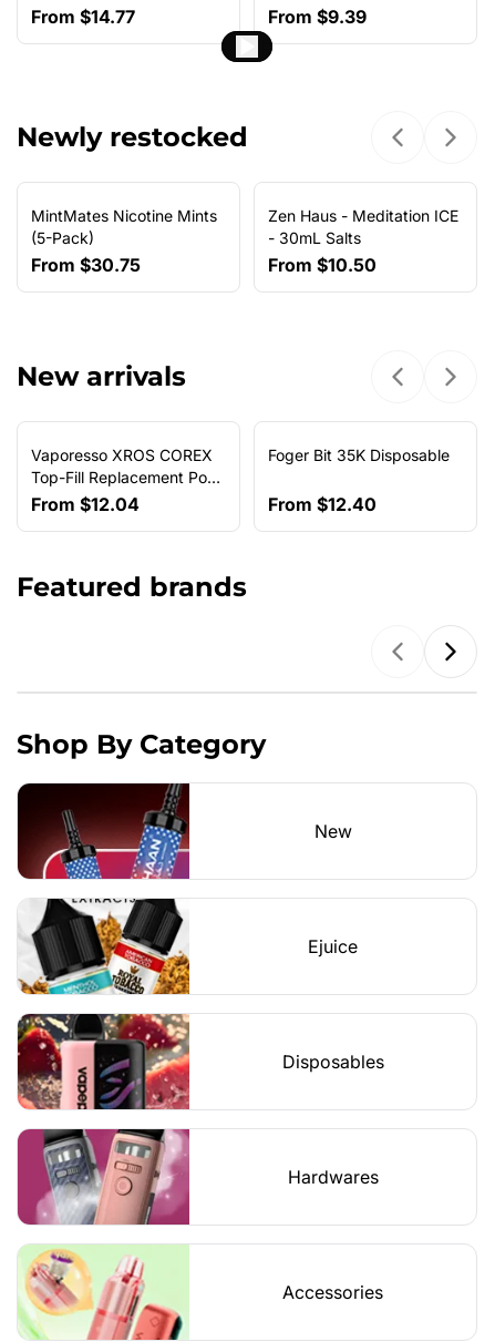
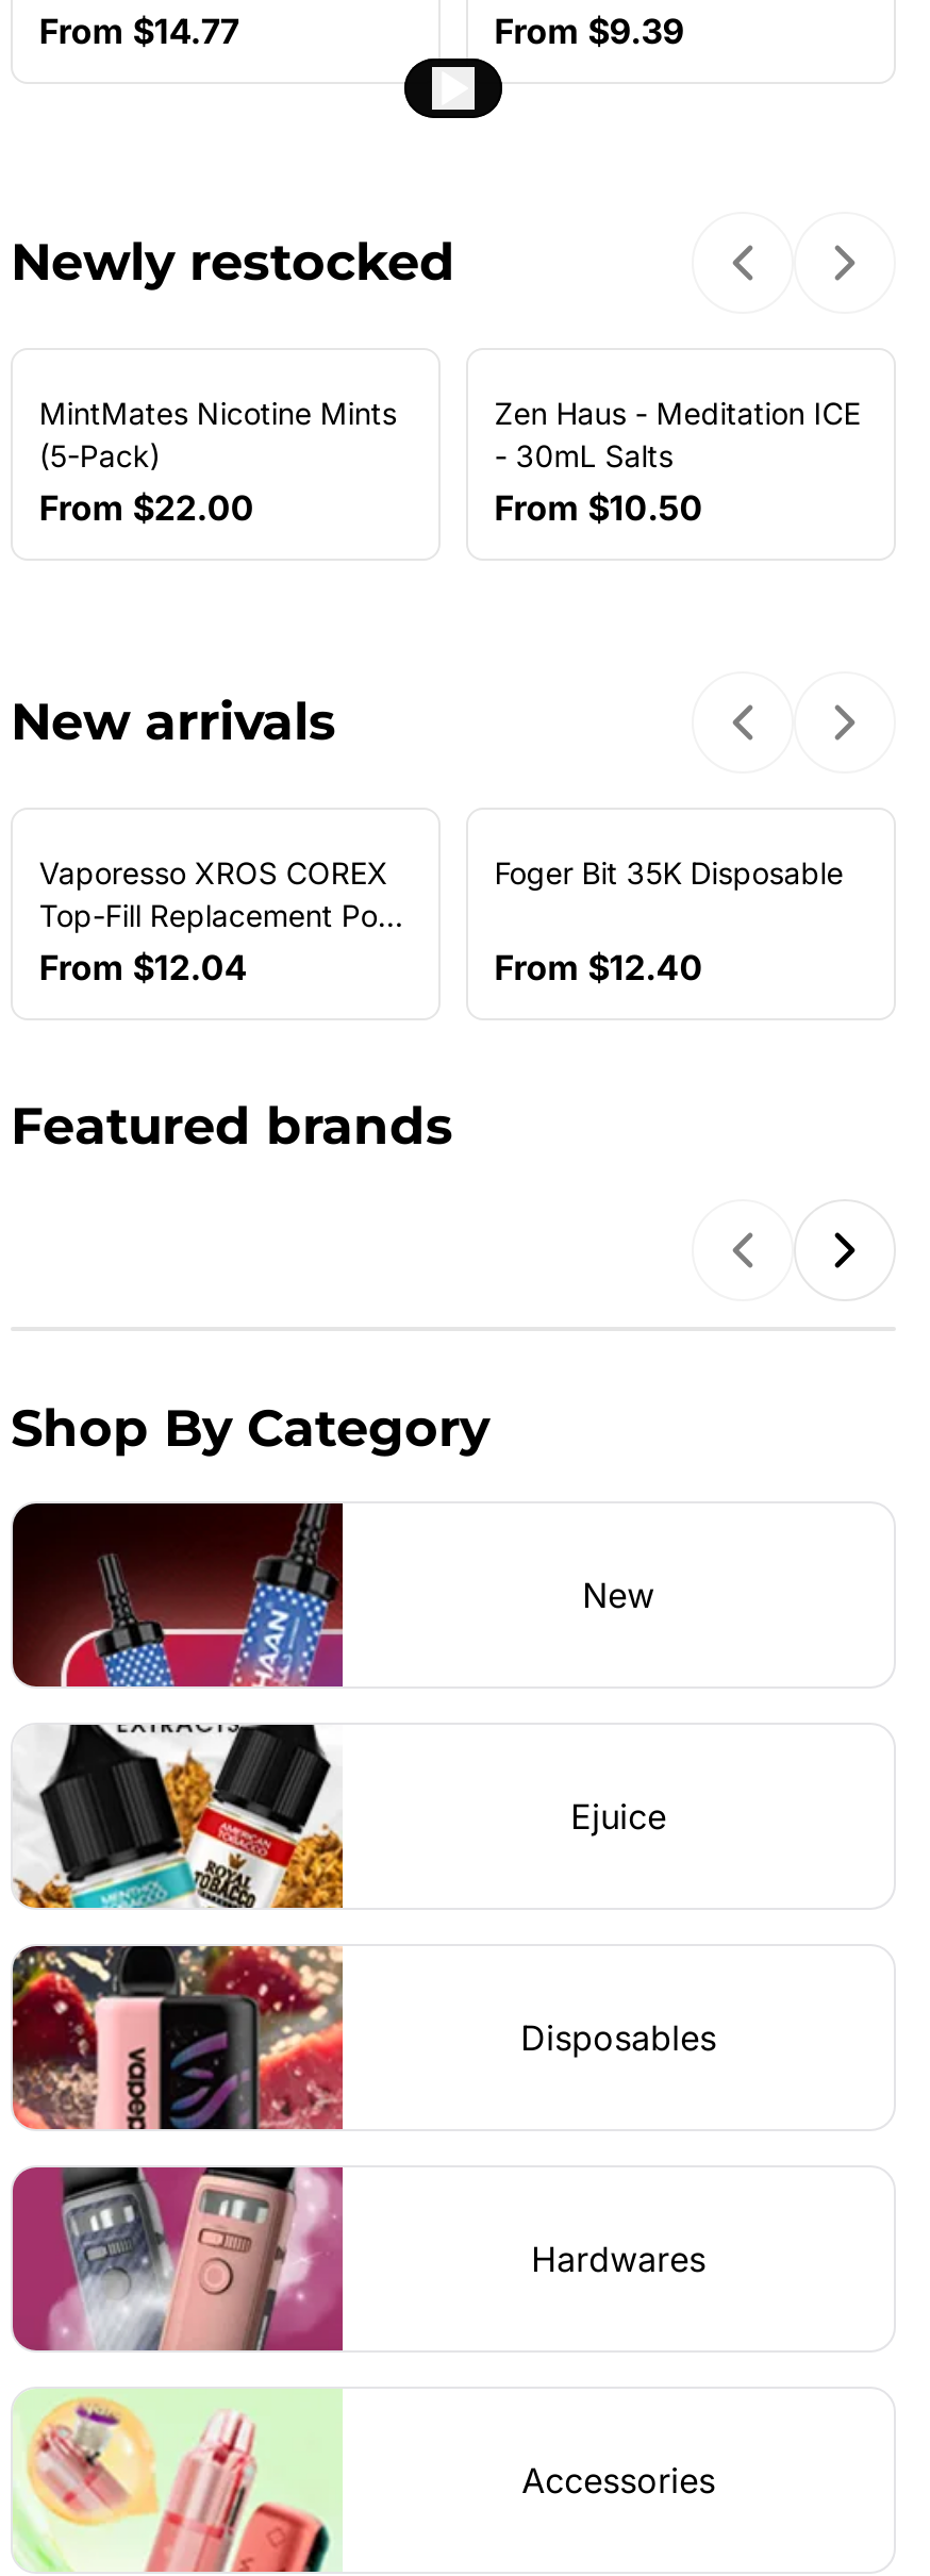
[31,254,141,276] From $30.75 -> [39,486,254,529] From $22.00

